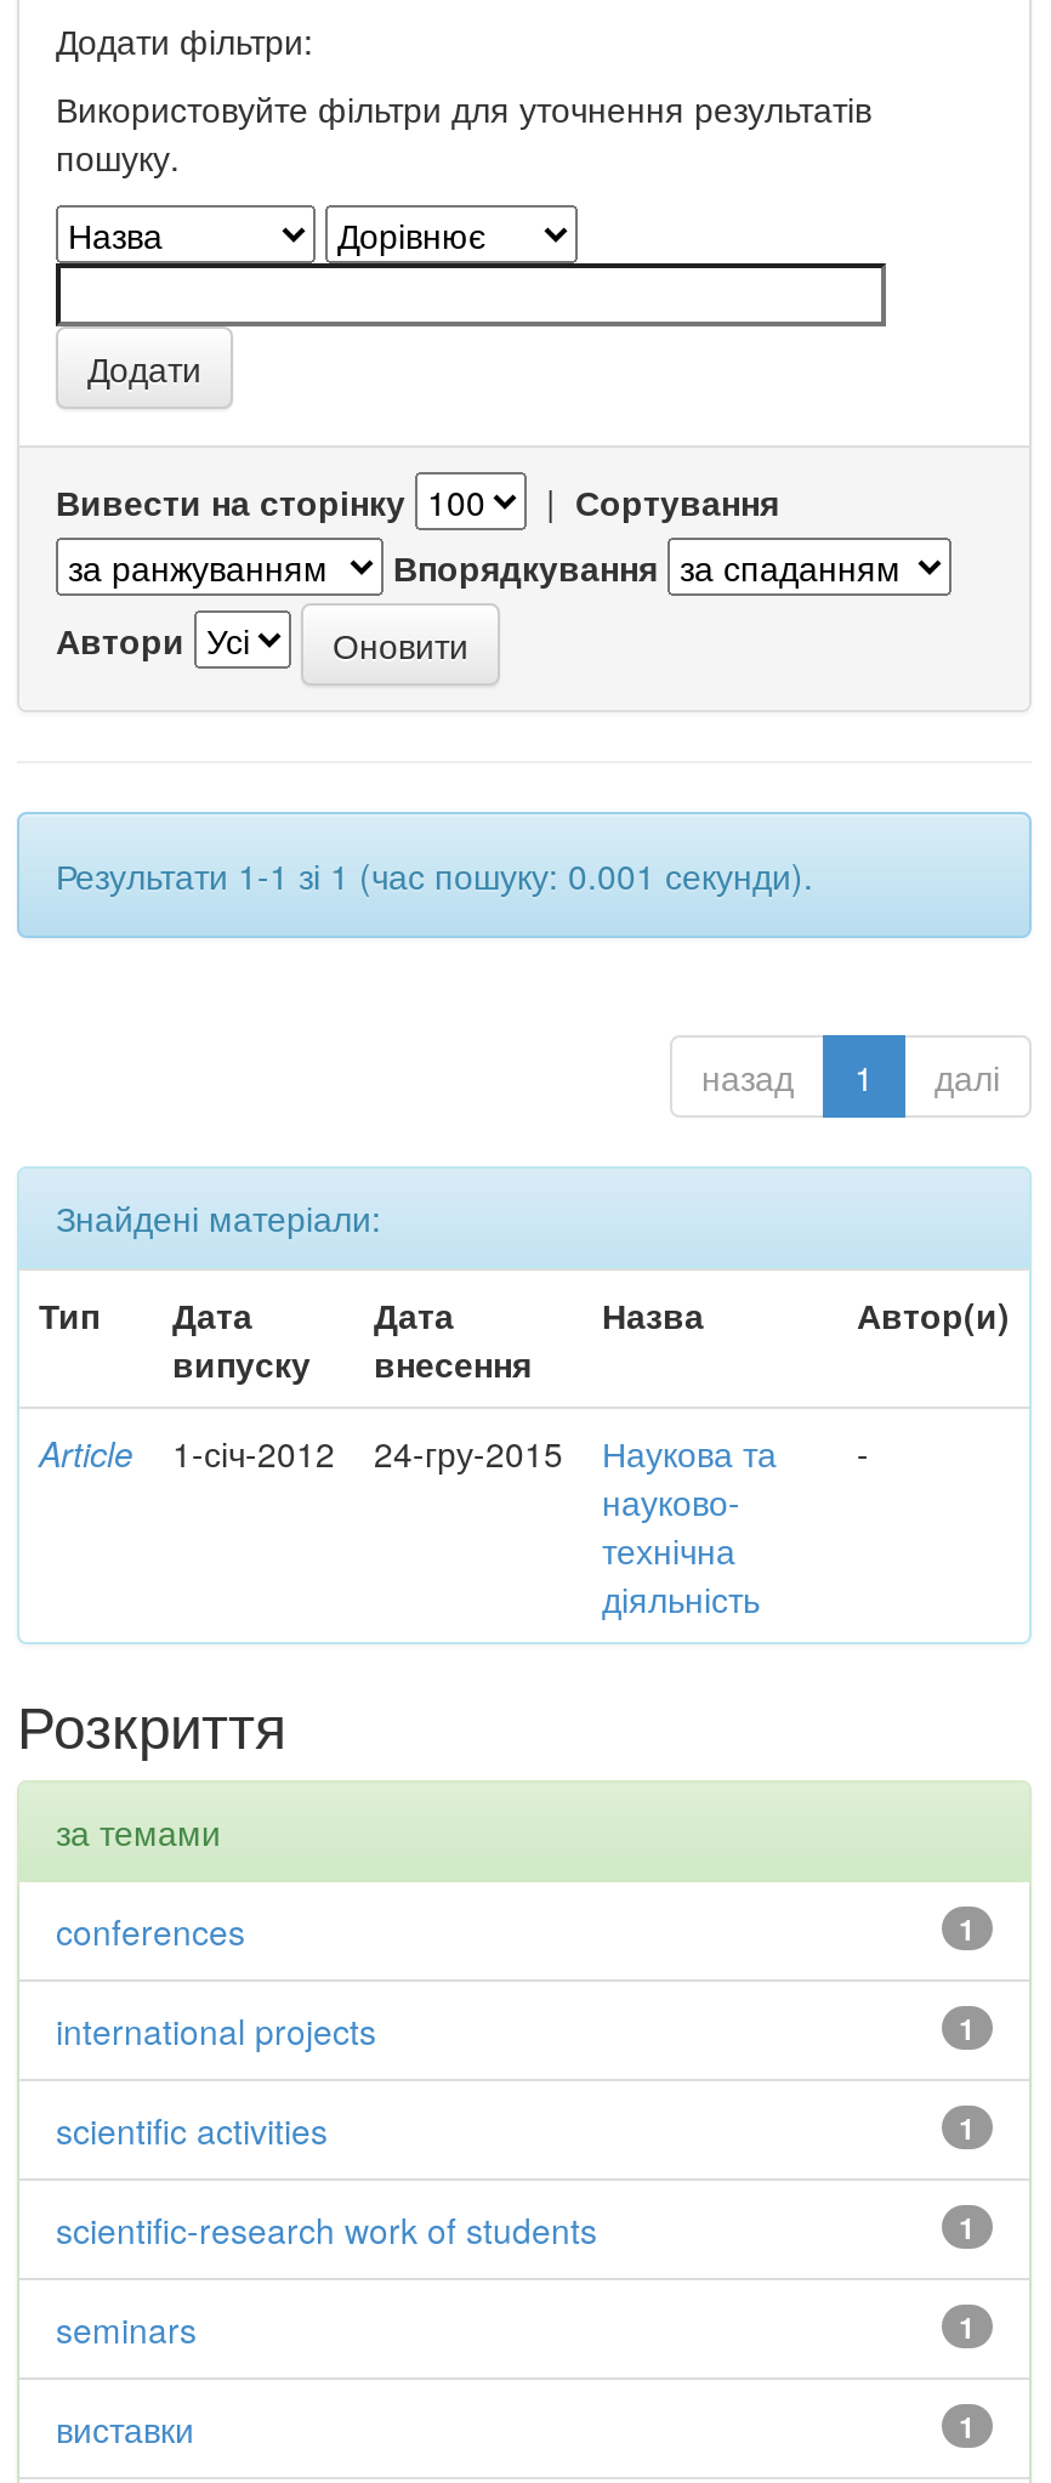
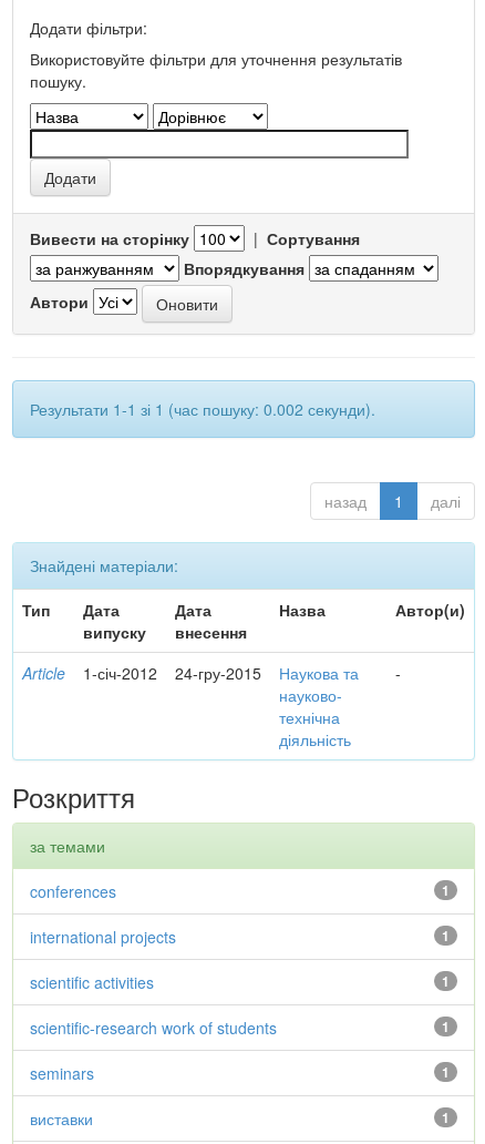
[56,851,813,899] Результати 1-1 зі 1 (час пошуку: 0.001 секунди). -> [30,398,375,420] Результати 1-1 зі 1 (час пошуку: 0.002 секунди).

